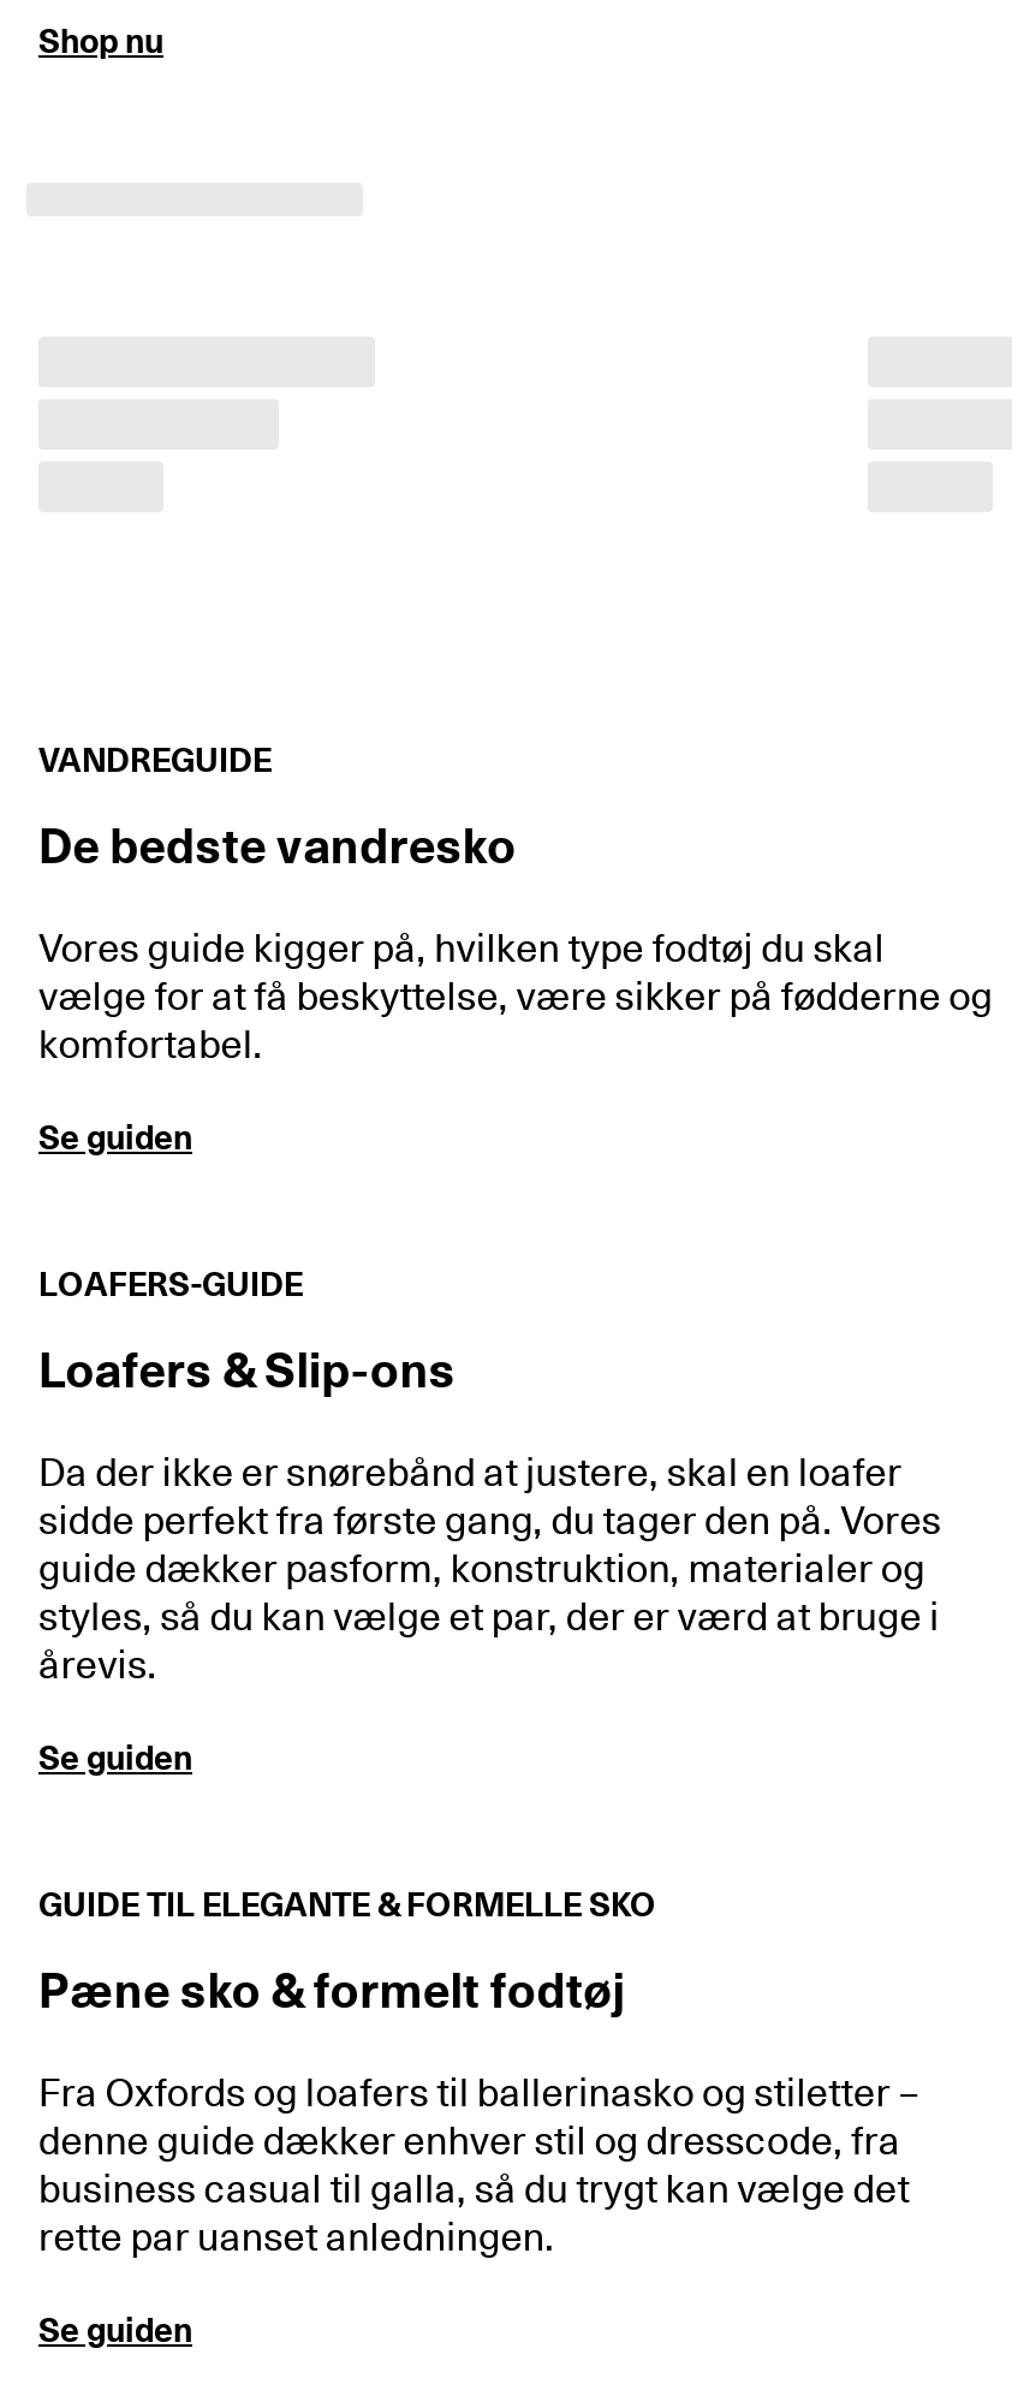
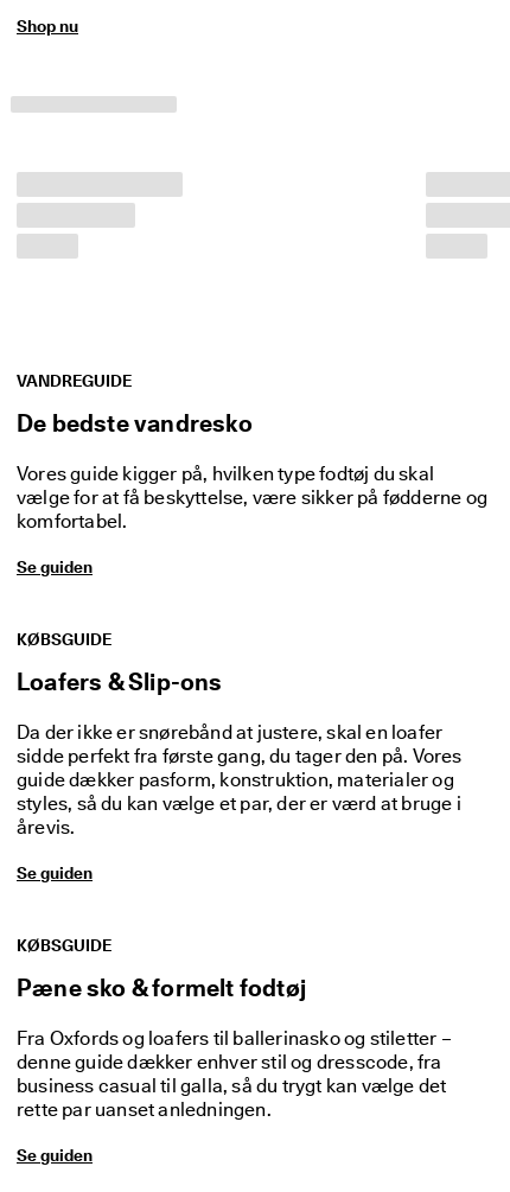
[38,1265,303,1303] LOAFERS-GUIDE -> [17,630,111,649] KØBSGUIDE
[38,1885,656,1924] GUIDE TIL ELEGANTE & FORMELLE SKO -> [17,936,111,955] KØBSGUIDE

